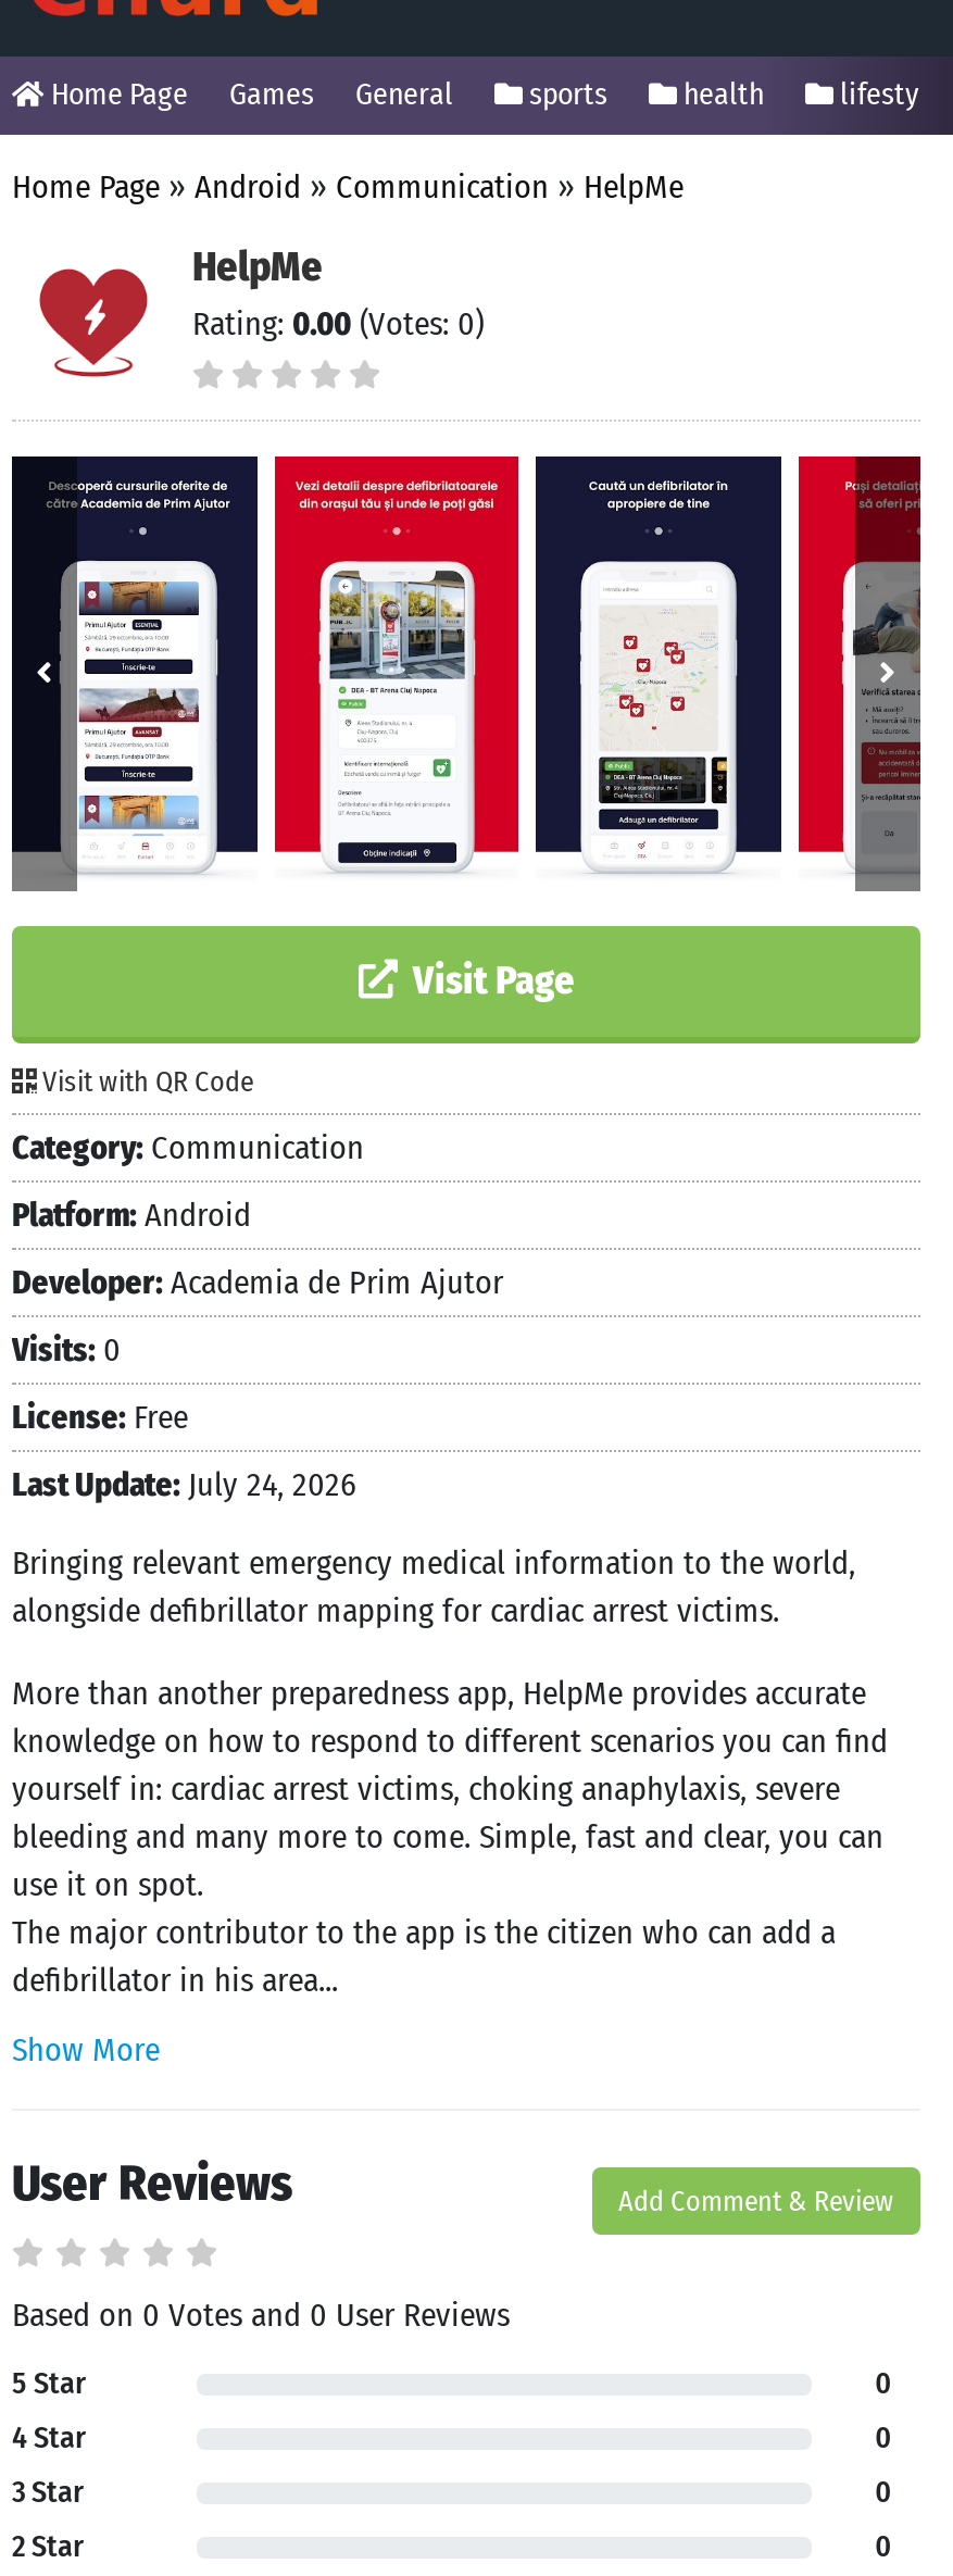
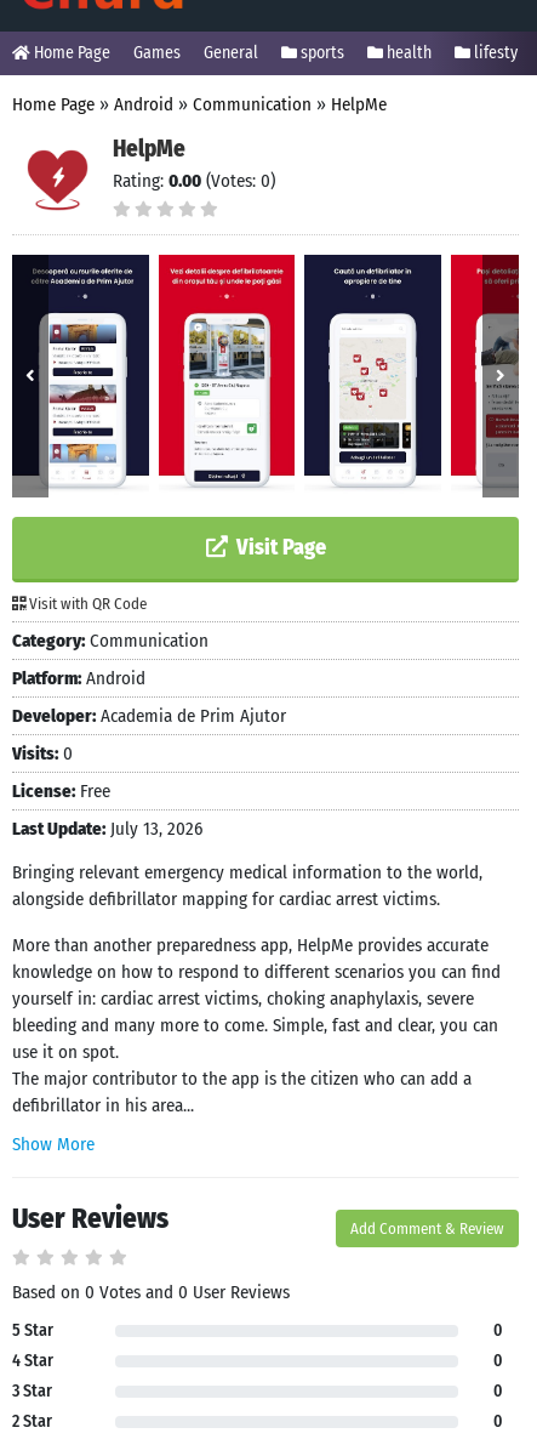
[12,1466,355,1505] Last Update: July 24, 2026 -> [12,818,202,840] Last Update: July 13, 2026

